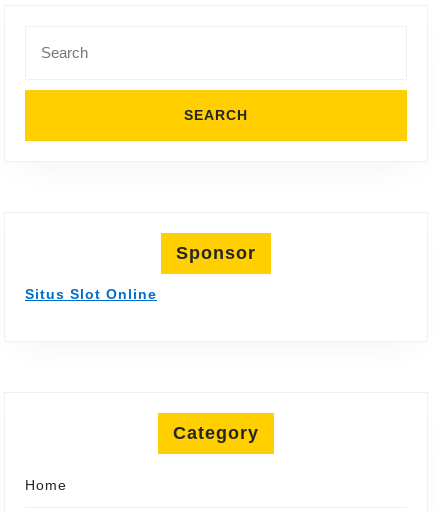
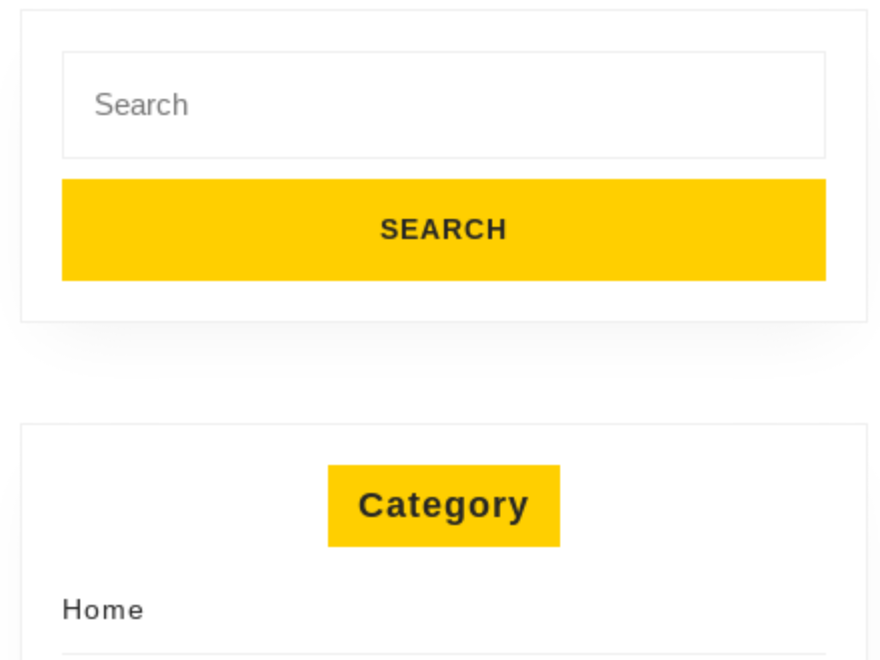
[25,243,256,302] Sponsor | Situs Slot Online -> none

